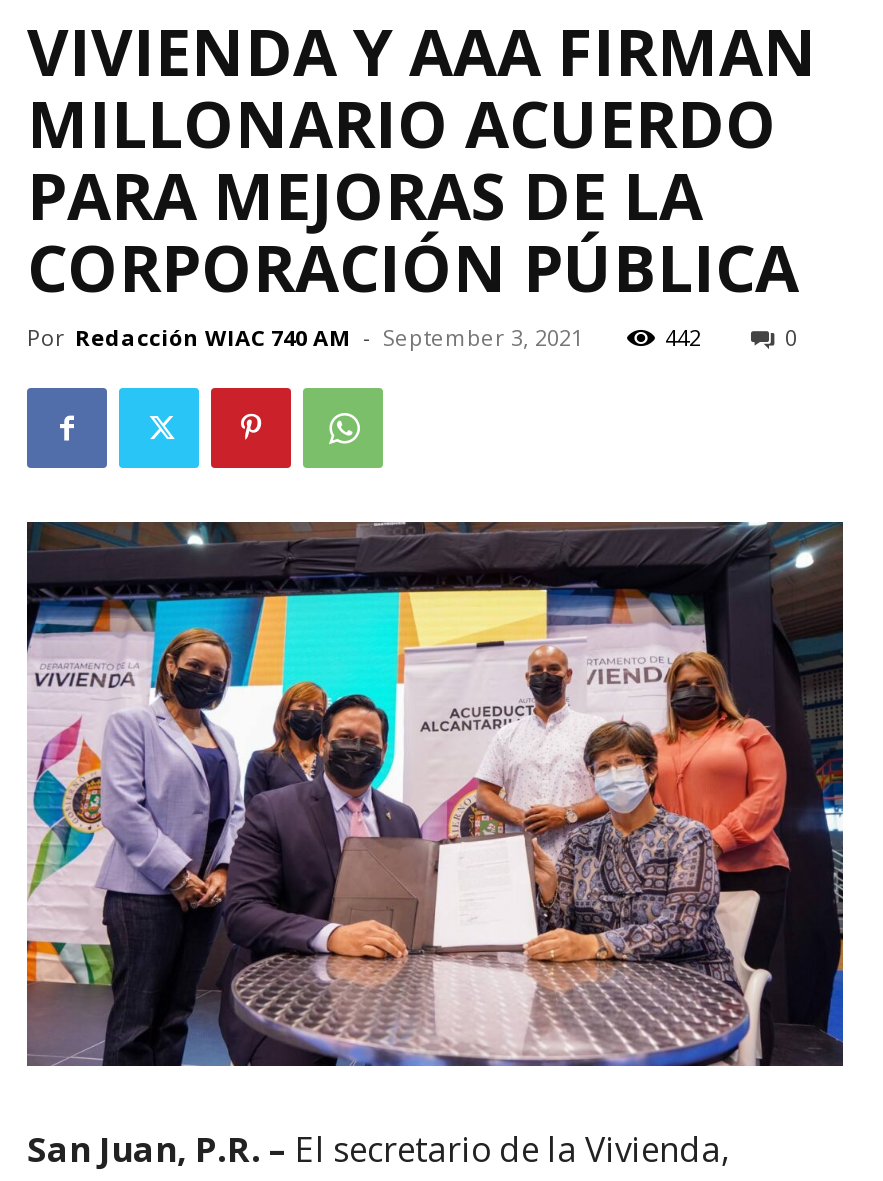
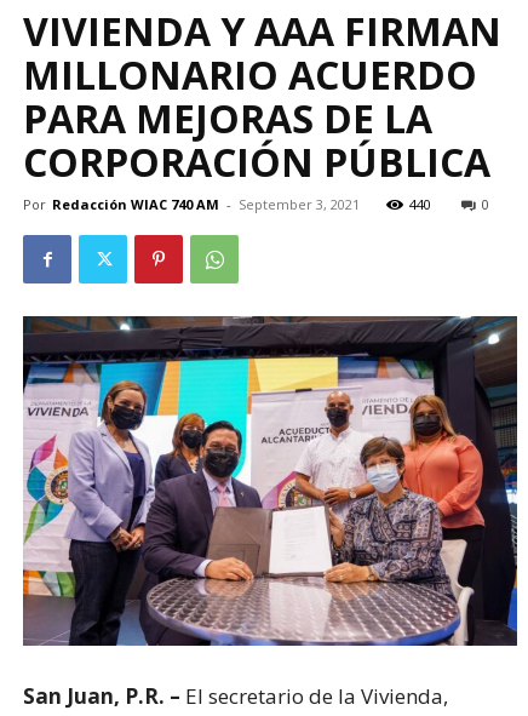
[665,322,701,352] 442 -> [409,195,431,213] 440

